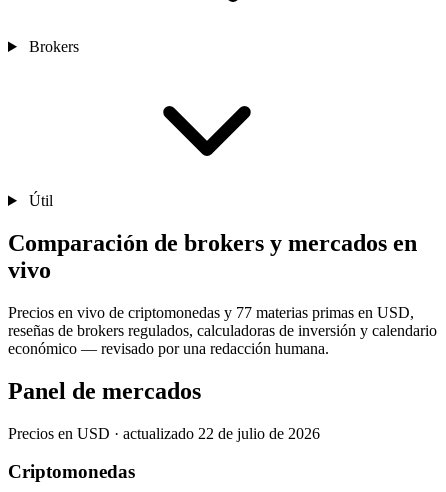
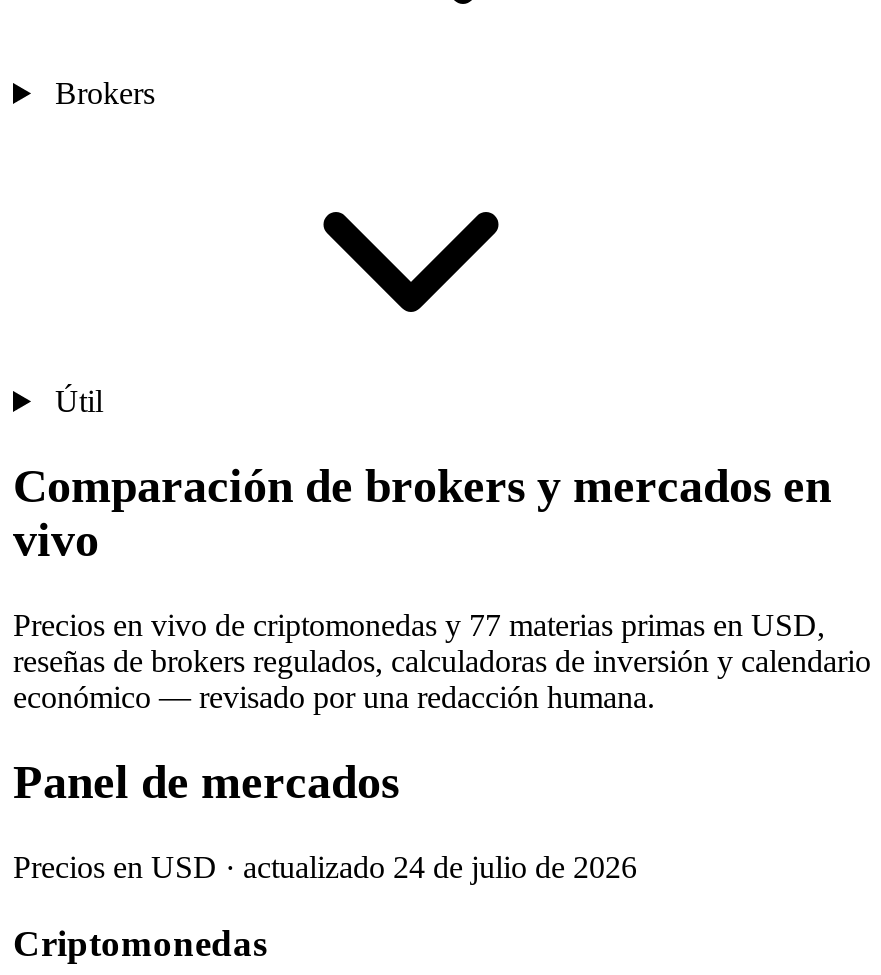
[8,425,320,442] Precios en USD · actualizado 22 de julio de 2026 -> [13,849,637,883] Precios en USD · actualizado 24 de julio de 2026

